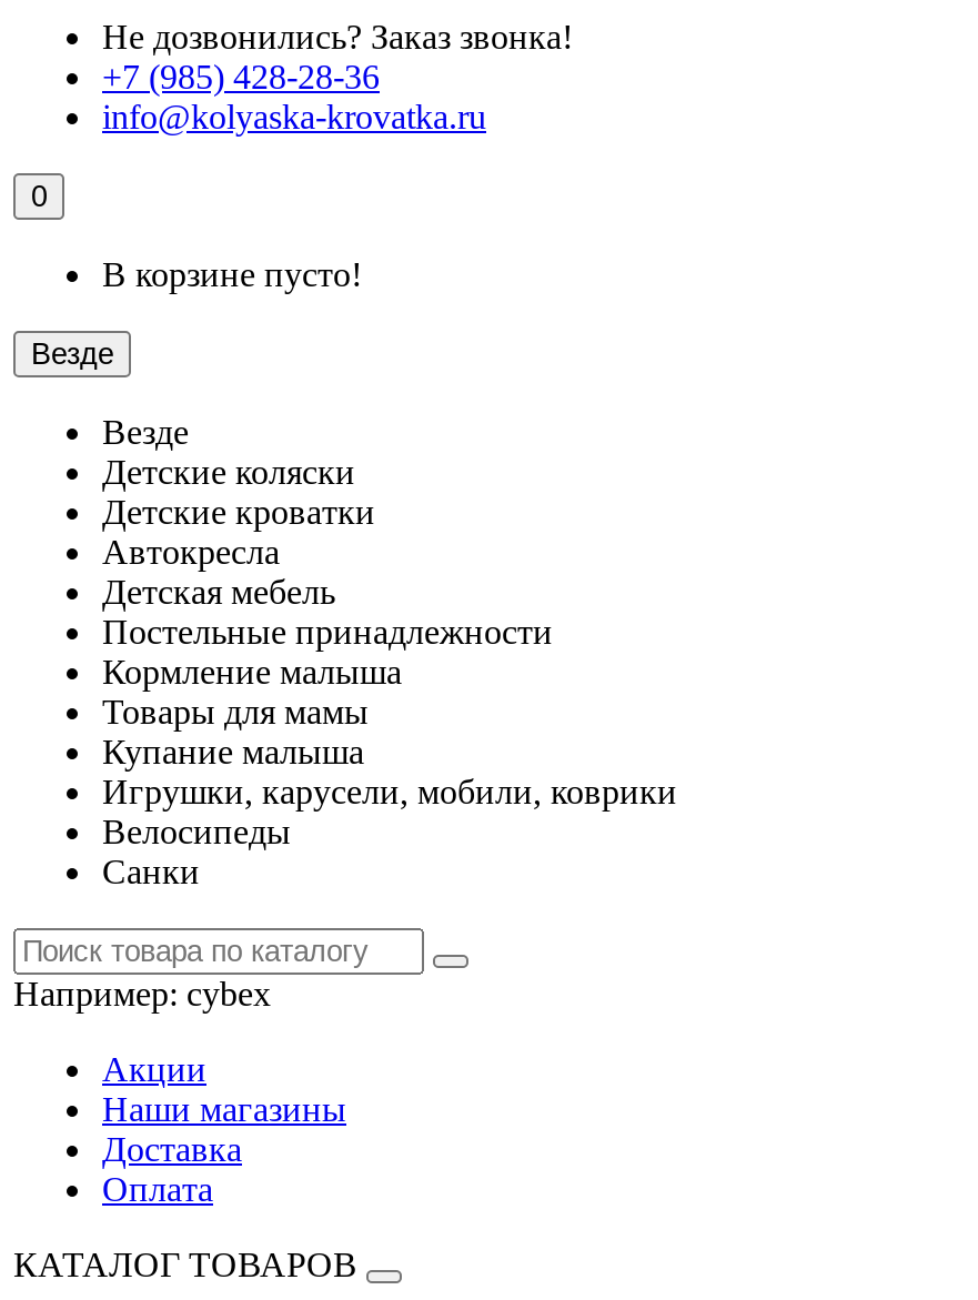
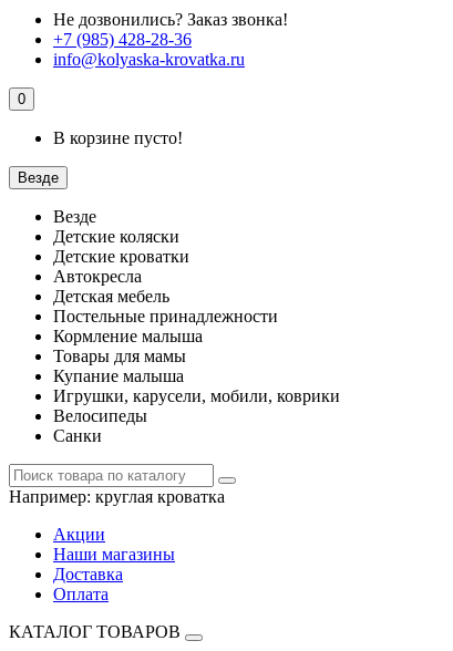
[13,975,271,1012] Например:cybex -> [9,487,225,506] Например:круглая кроватка

